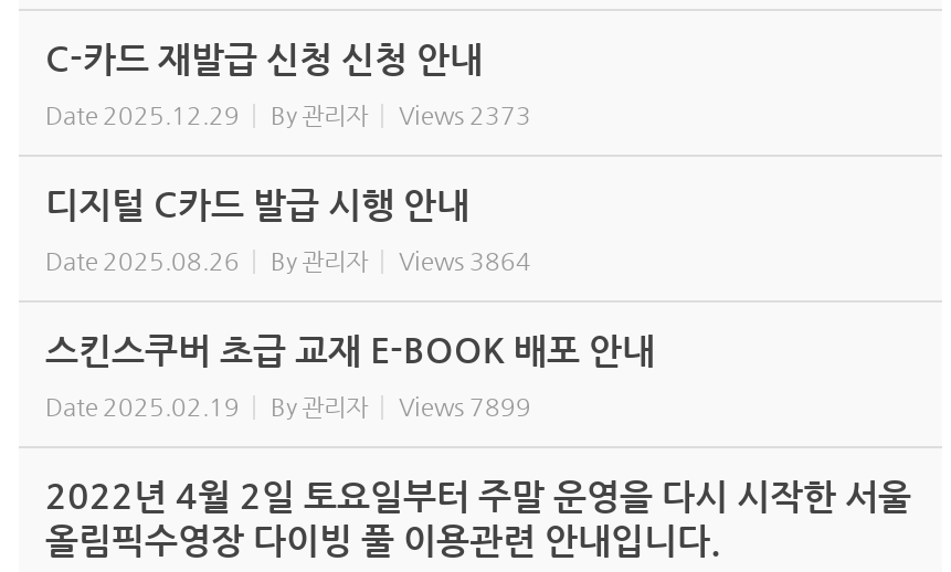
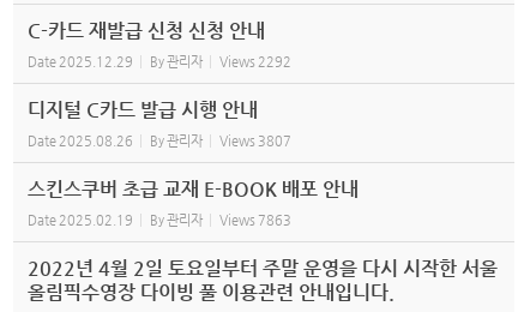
[45,102,531,130] Date 2025.12.29 By 관리자 Views 2373 -> [28,54,291,70] Date 2025.12.29 By 관리자 Views 2292
[45,247,531,276] Date 2025.08.26 By 관리자 Views 3864 -> [28,133,291,149] Date 2025.08.26 By 관리자 Views 3807
[45,393,531,422] Date 2025.02.19 By 관리자 Views 7899 -> [28,212,291,228] Date 2025.02.19 By 관리자 Views 7863

